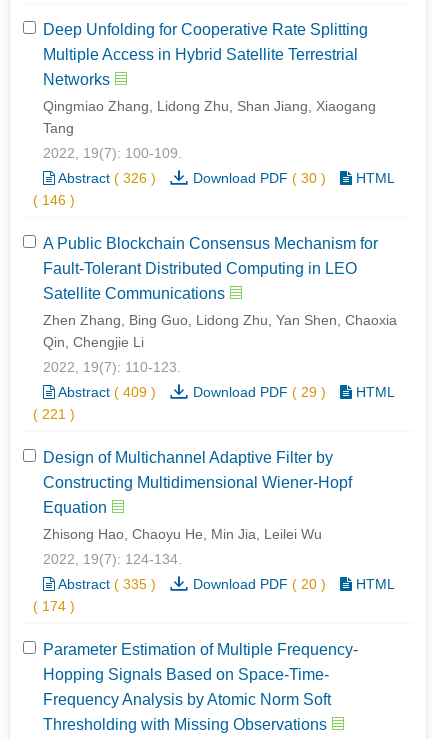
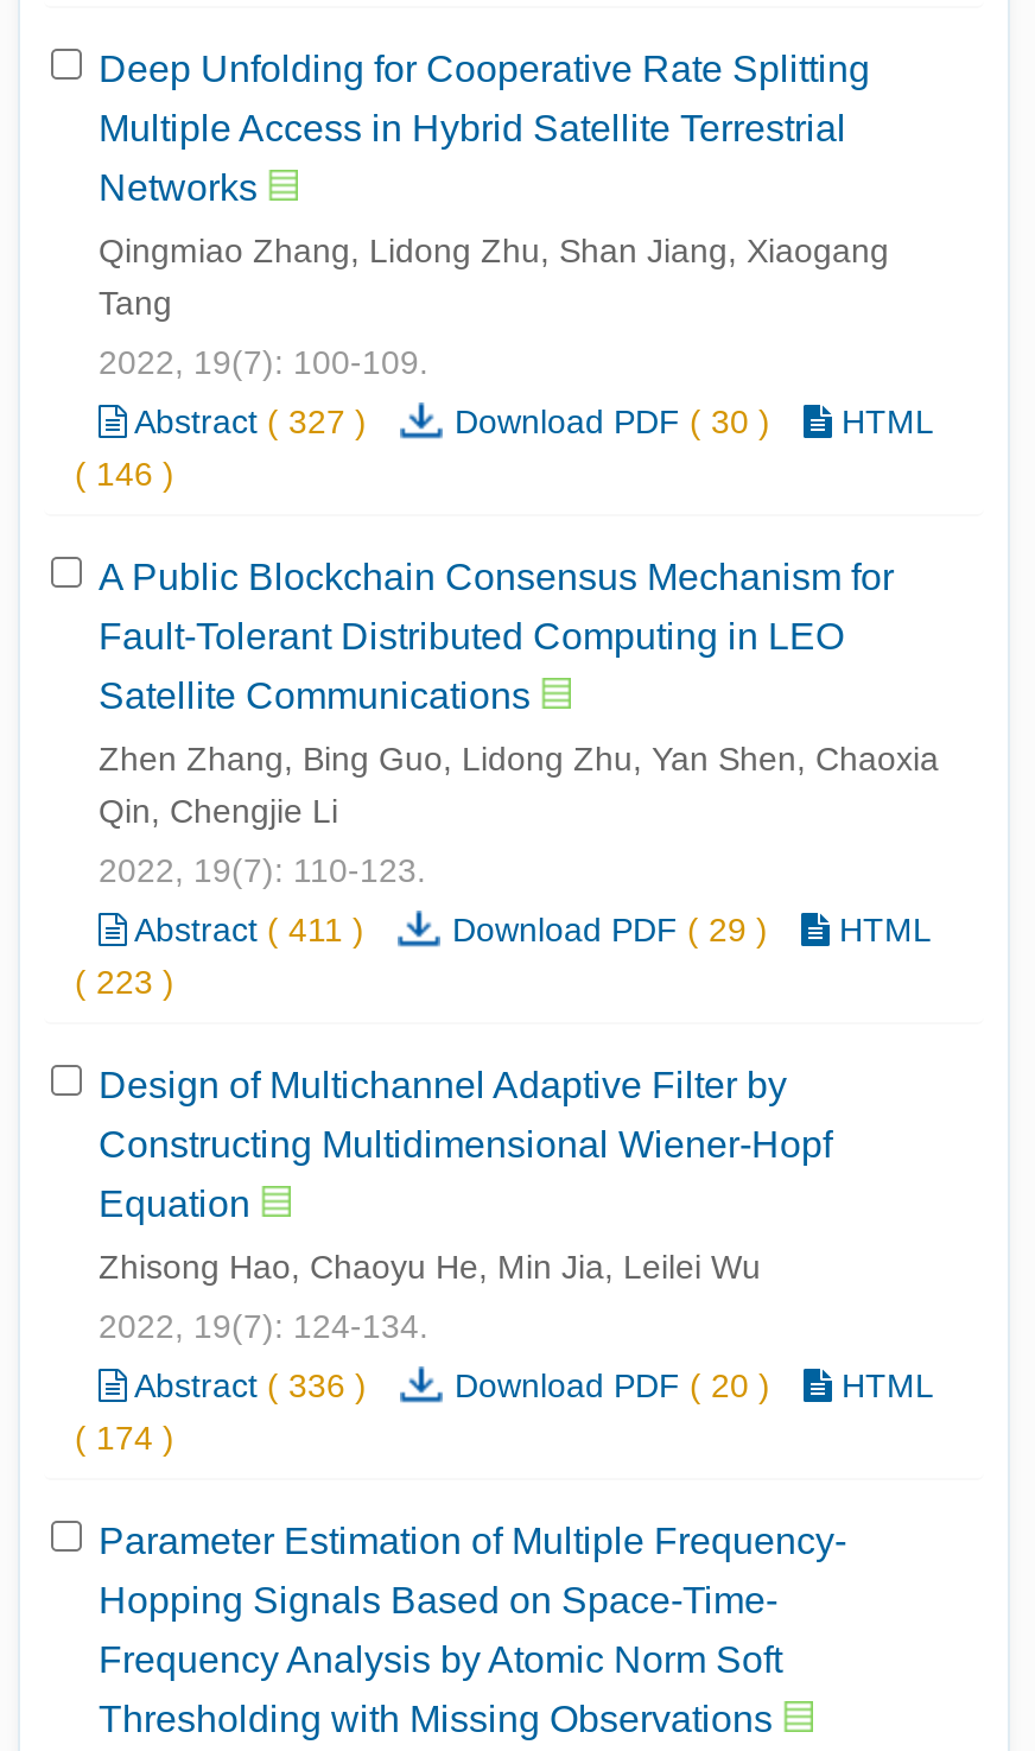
[55,170,160,186] Abstract (326) -> [127,401,376,439] Abstract (327)
[55,384,160,400] Abstract (409) -> [127,910,374,948] Abstract (411)
[33,406,75,422] (221) -> [75,962,174,1000] (223)
[55,576,160,592] Abstract (335) -> [127,1365,376,1403] Abstract (336)

